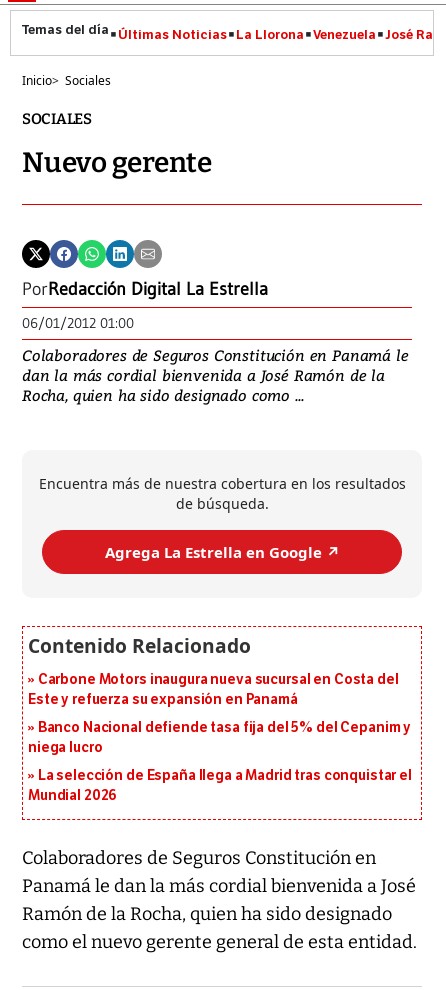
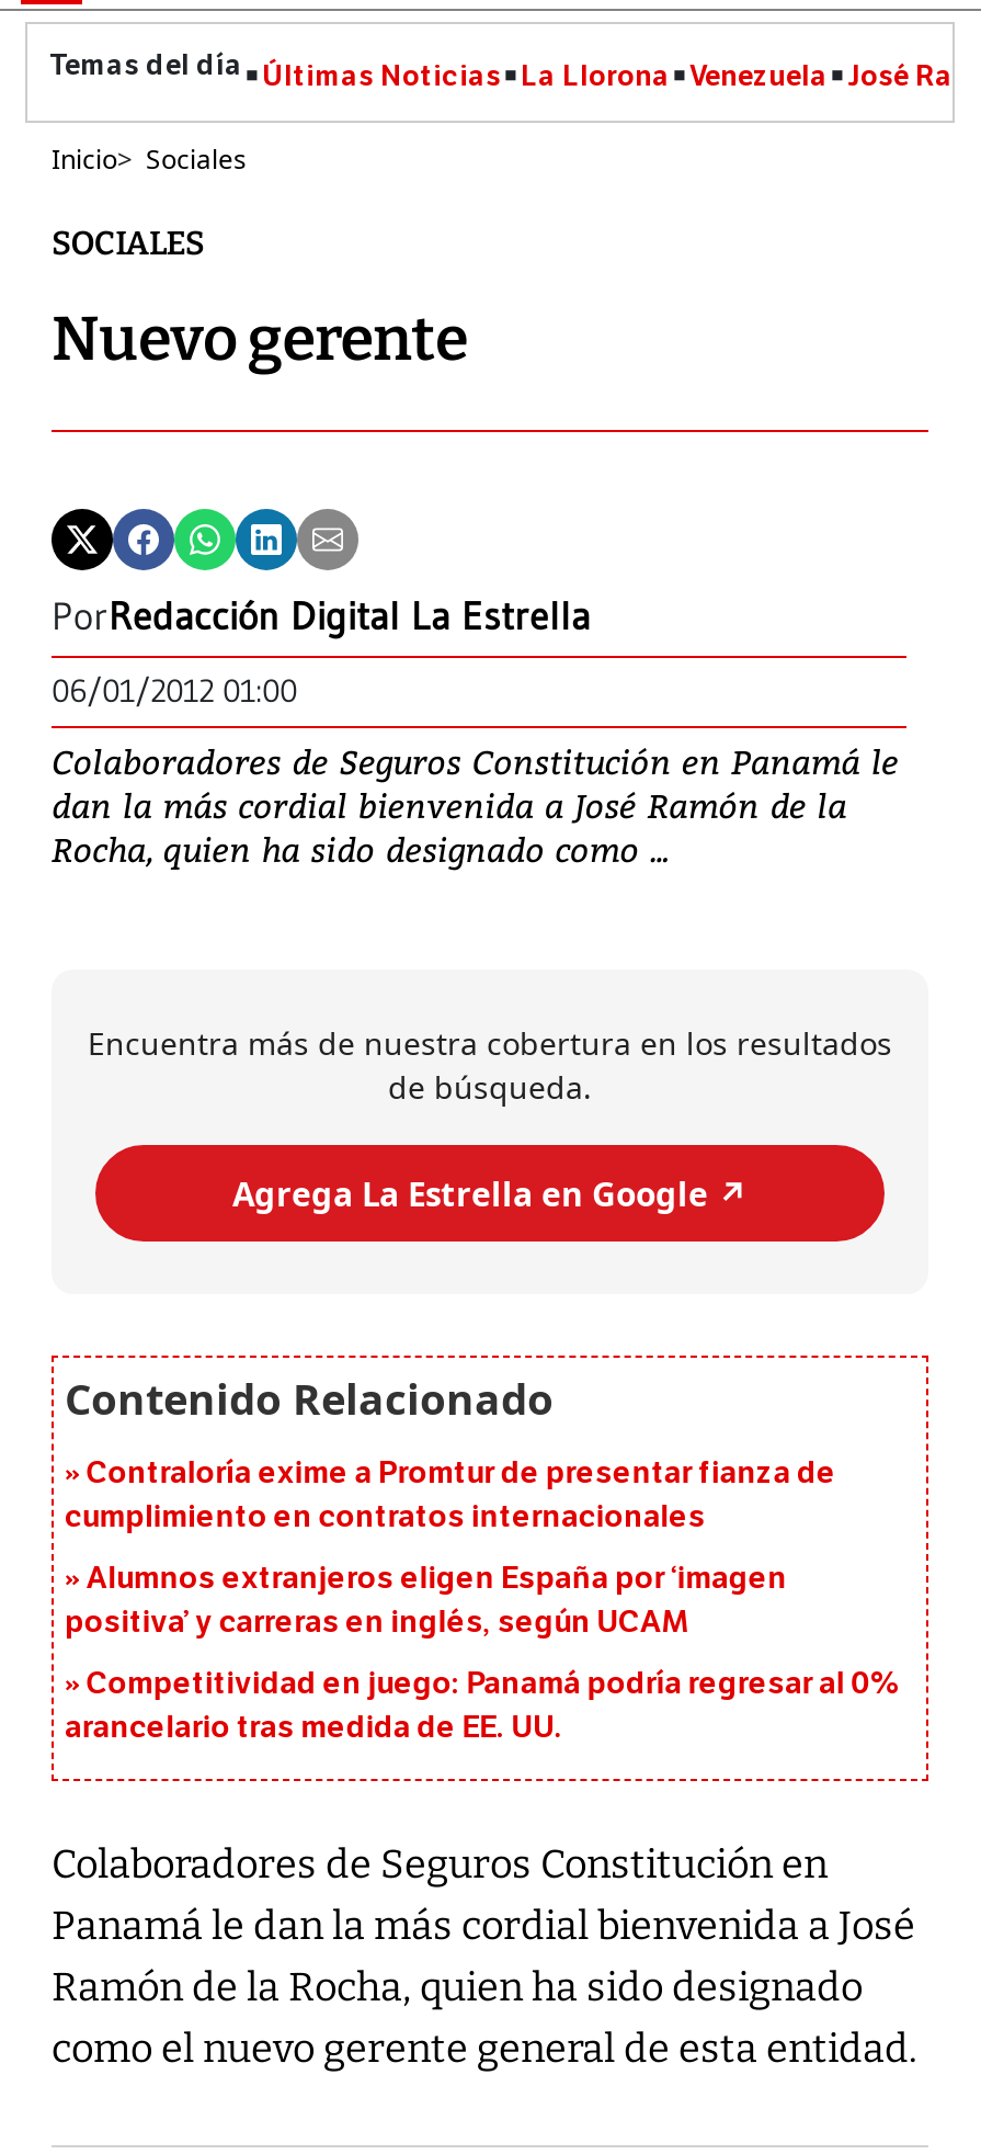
[28,671,399,708] Carbone Motors inaugura nueva sucursal en Costa del | Este y refuerza su expansión en Panamá -> [65,1455,836,1537] Contraloría exime a Promtur de presentar fianza de | cumplimiento en contratos internacionales
[28,719,411,756] Banco Nacional defiende tasa fija del 5% del Cepanim y | niega lucro -> [65,1561,787,1642] Alumnos extranjeros eligen España por ‘imagen | positiva’ y carreras en inglés, según UCAM
[28,767,412,804] La selección de España llega a Madrid tras conquistar el | Mundial 2026 -> [65,1666,901,1747] Competitividad en juego: Panamá podría regresar al 0% | arancelario tras medida de EE. UU.

